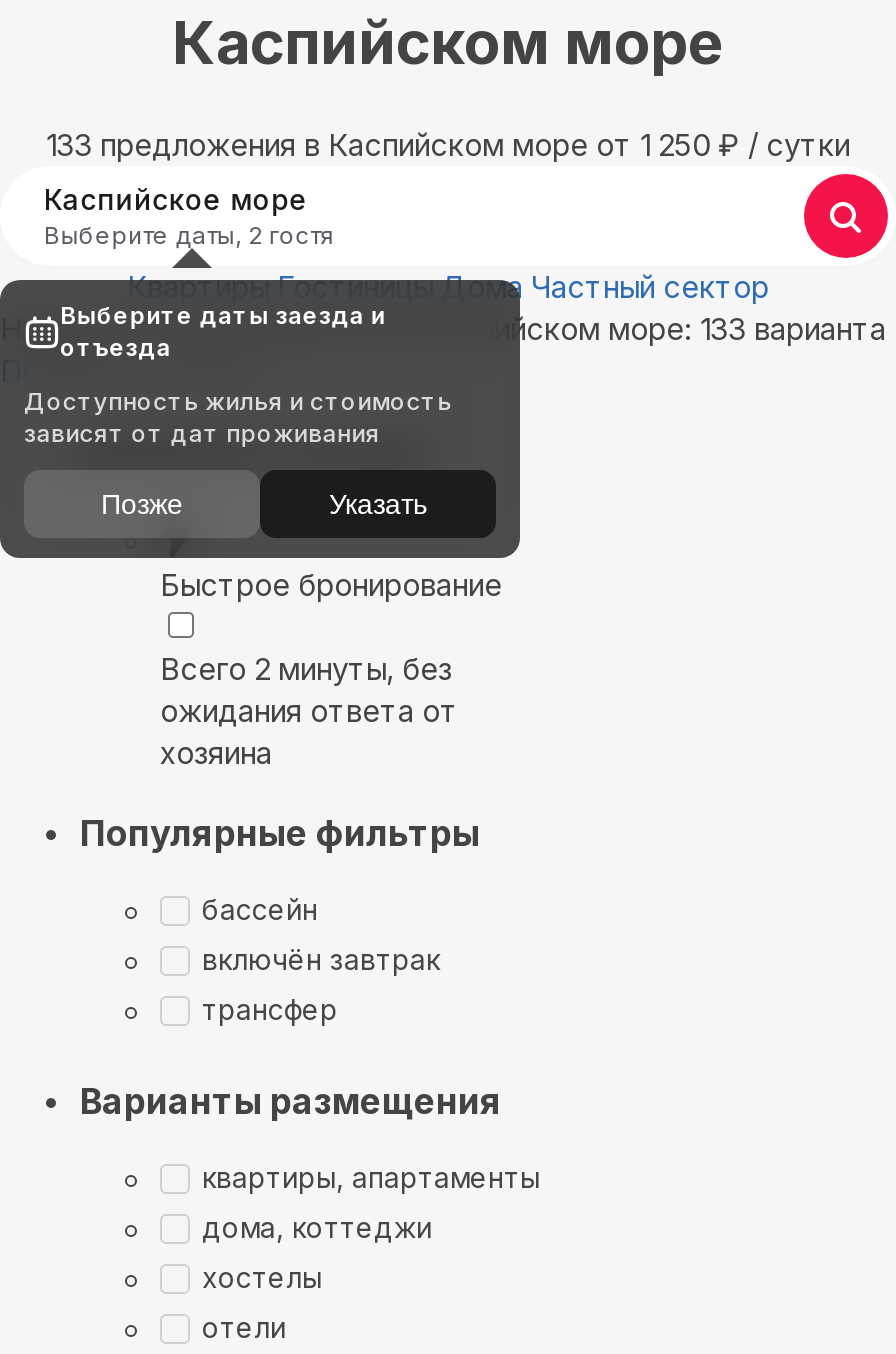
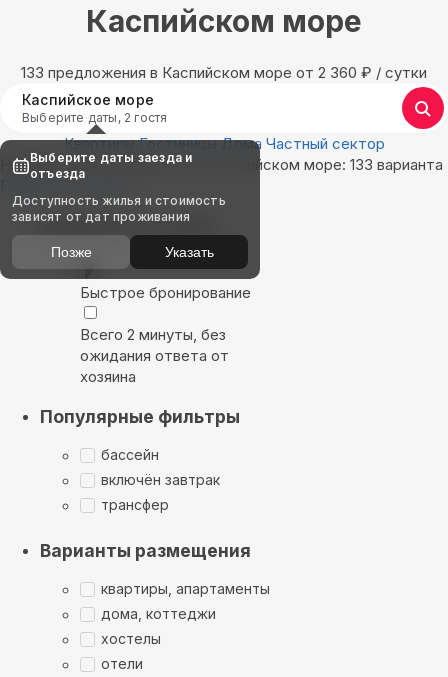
[46,126,850,164] 133 предложения в Каспийском море oт 1 250 ₽ / сутки -> [21,63,427,82] 133 предложения в Каспийском море oт 2 360 ₽ / сутки

